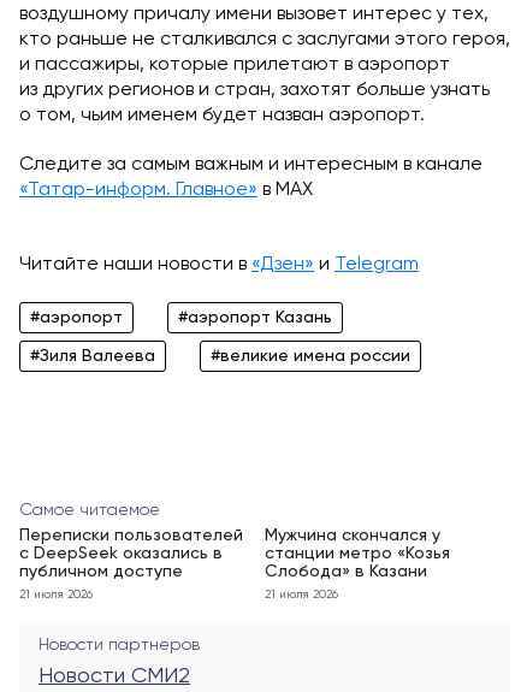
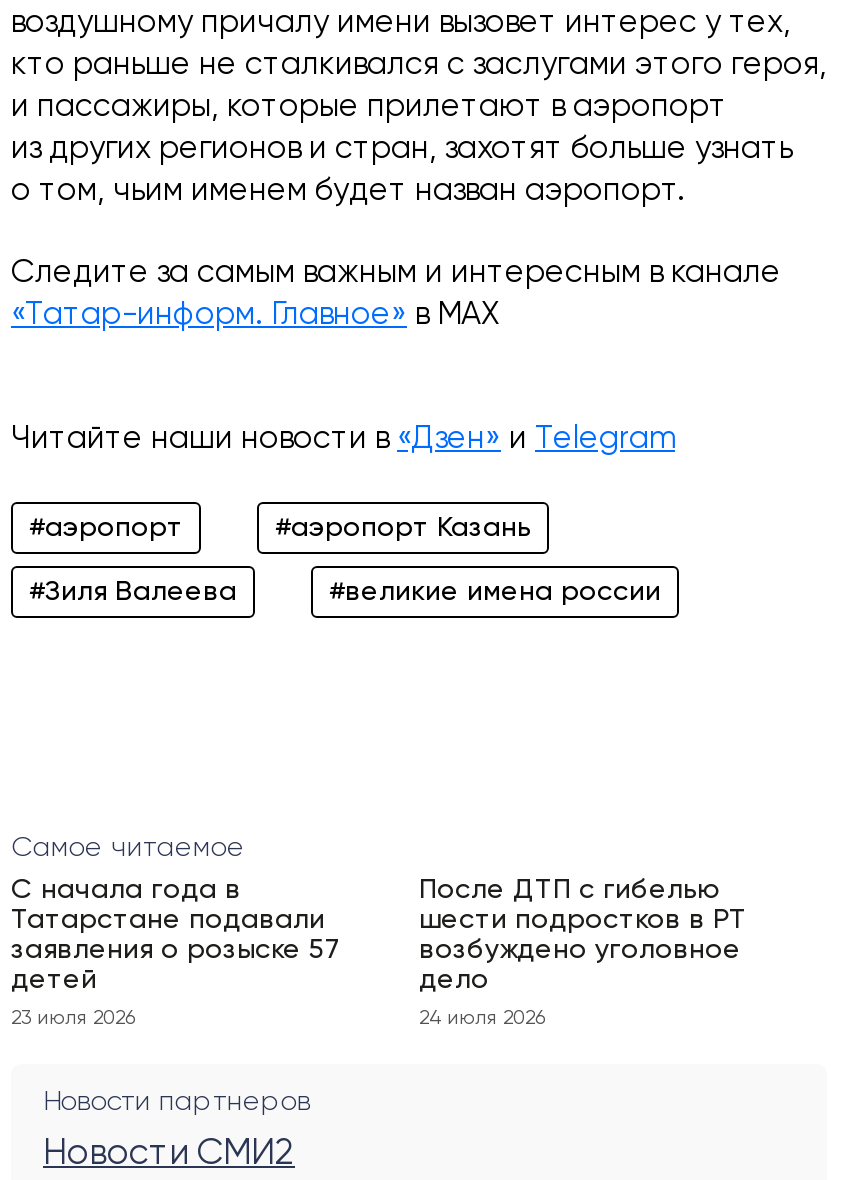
[19,527,243,580] Переписки пользователей | с DeepSeek оказались в | публичном доступе -> [11,876,341,994] С начала года в | Татарстане подавали | заявления о розыске 57 | детей
[265,527,450,580] Мужчина скончался у | станции метро «Козья | Слобода» в Казани -> [419,876,747,994] После ДТП с гибелью | шести подростков в РТ | возбуждено уголовное | дело
[19,589,93,601] 21 июля 2026 -> [11,1008,135,1028] 23 июля 2026
[265,589,338,601] 21 июля 2026 -> [419,1008,545,1028] 24 июля 2026

